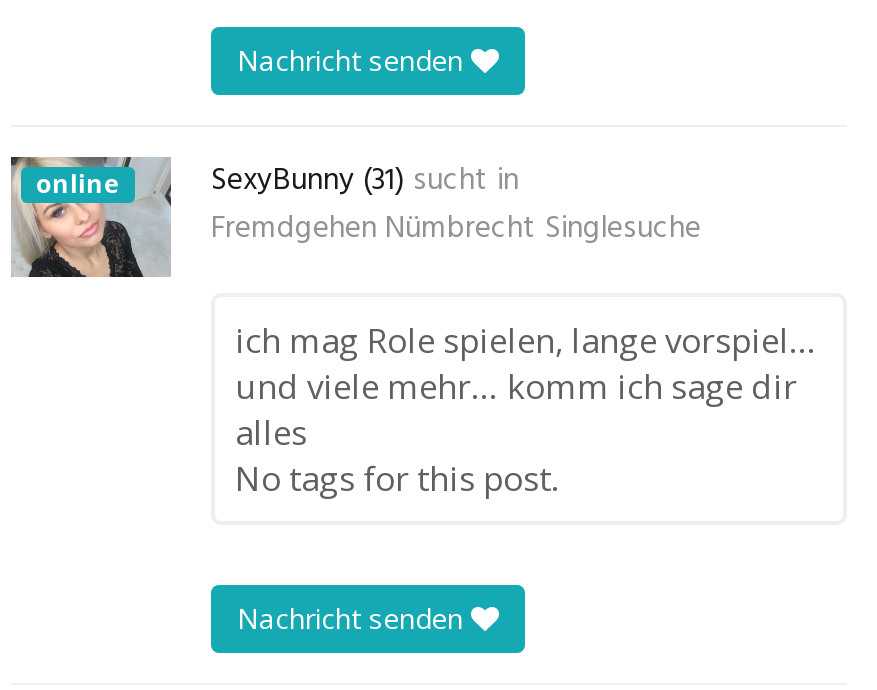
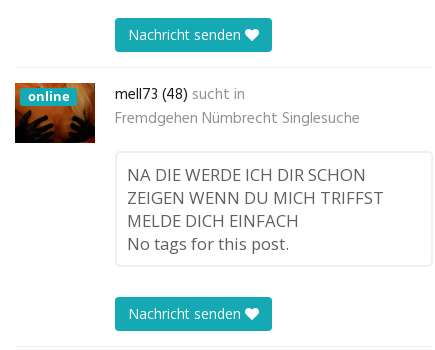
[9,155,519,279] [image] | SexyBunny (31) sucht in -> [14,82,245,144] [image] | mell73 (48) sucht in
[235,317,817,455] ich mag Role spielen, lange vorspiel… | und viele mehr… komm ich sage dir | alles -> [127,163,384,232] NA DIE WERDE ICH DIR SCHON | ZEIGEN WENN DU MICH TRIFFST | MELDE DICH EINFACH

